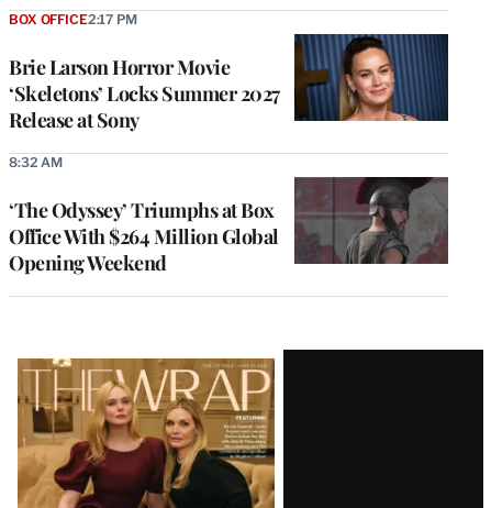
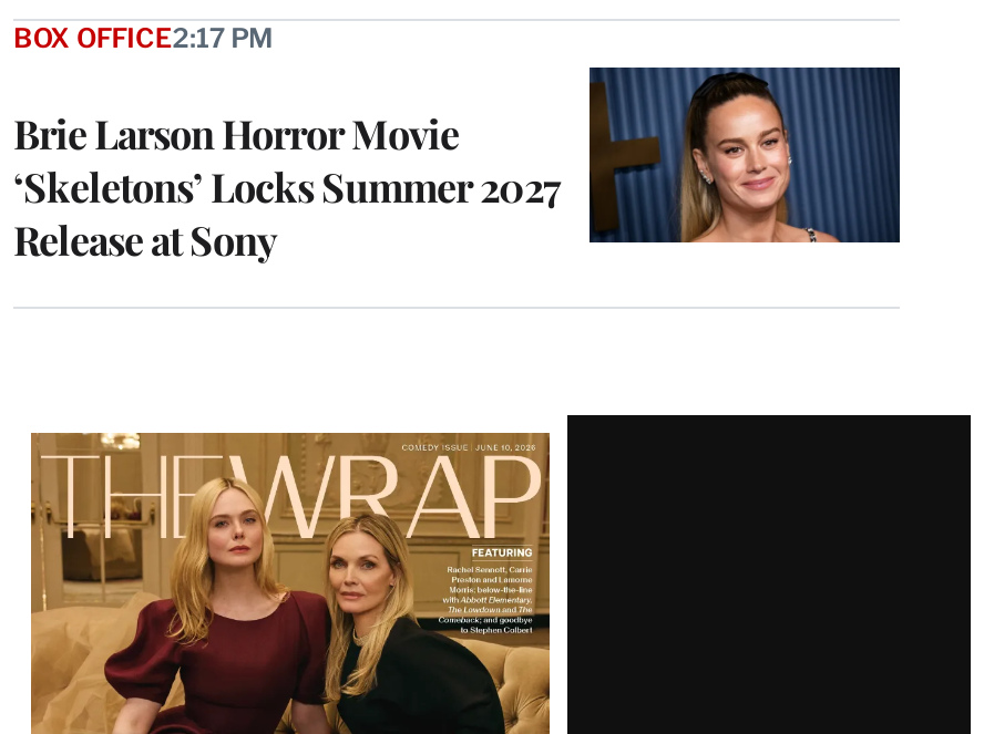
[9,154,63,171] 8:32 AM -> none
[9,177,448,276] [image] | ‘The Odyssey’ Triumphs at Box | Office With $264 Million Global | Opening Weekend -> none

